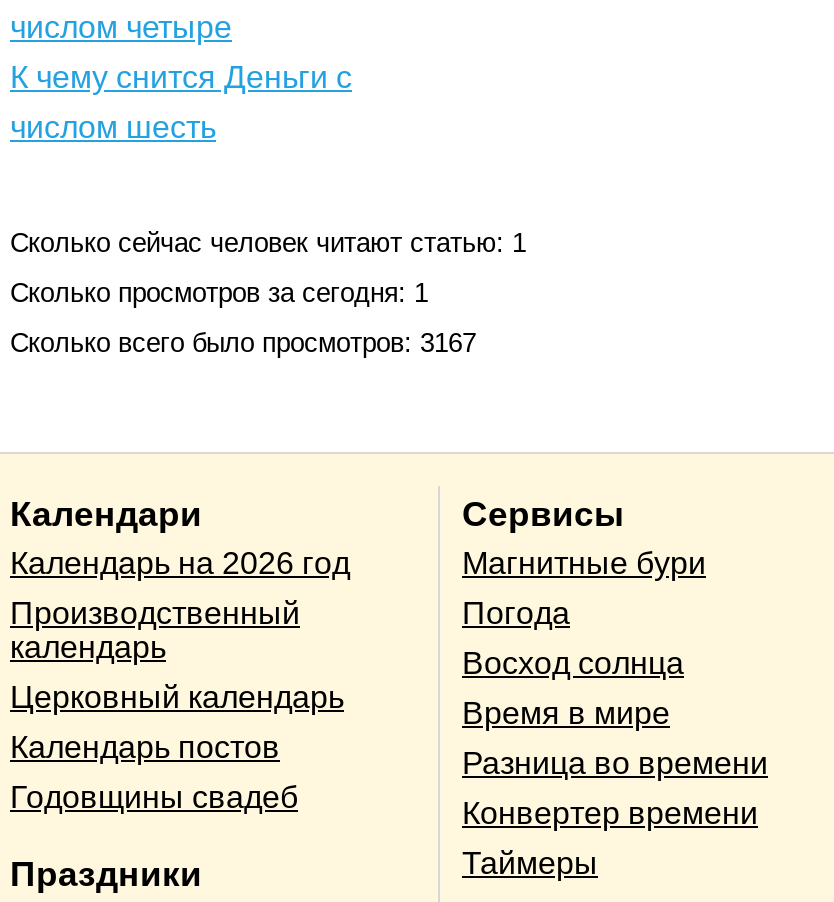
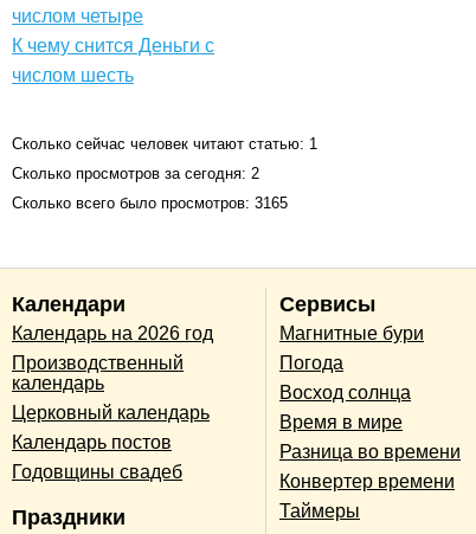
[10,278,428,308] Сколько просмотров за сегодня: 1 -> [12,165,259,183] Сколько просмотров за сегодня: 2
[10,328,476,358] Сколько всего было просмотров: 3167 -> [12,194,288,212] Сколько всего было просмотров: 3165

